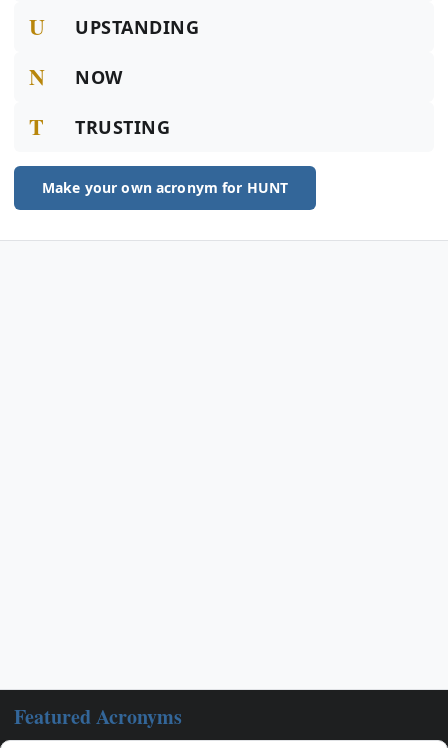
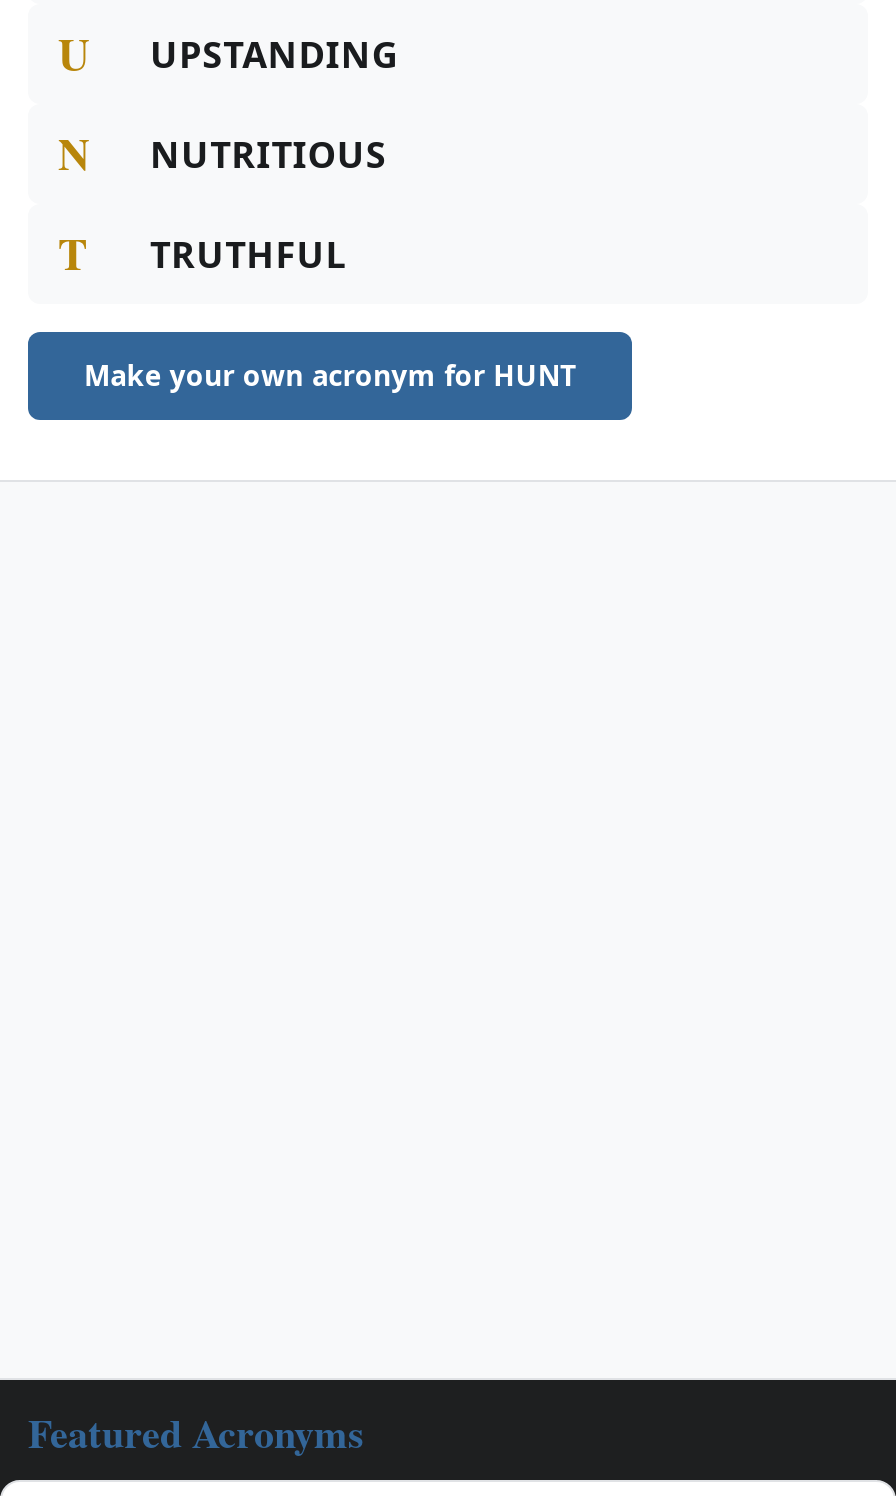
[75,65,123,89] NOW -> [150,130,387,178] NUTRITIOUS
[75,115,170,139] TRUSTING -> [150,230,347,278] TRUTHFUL

